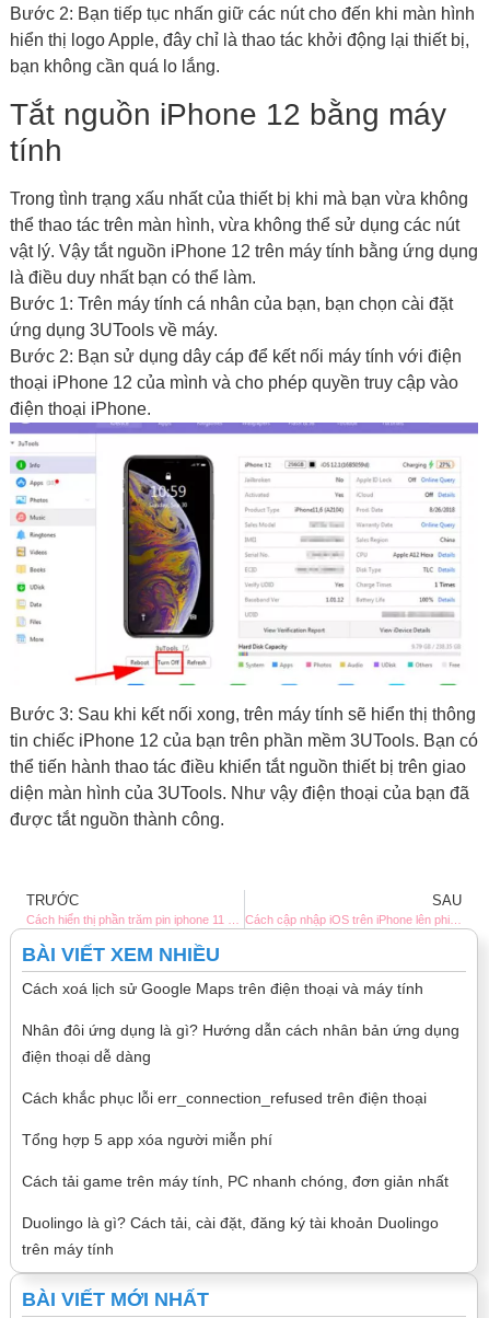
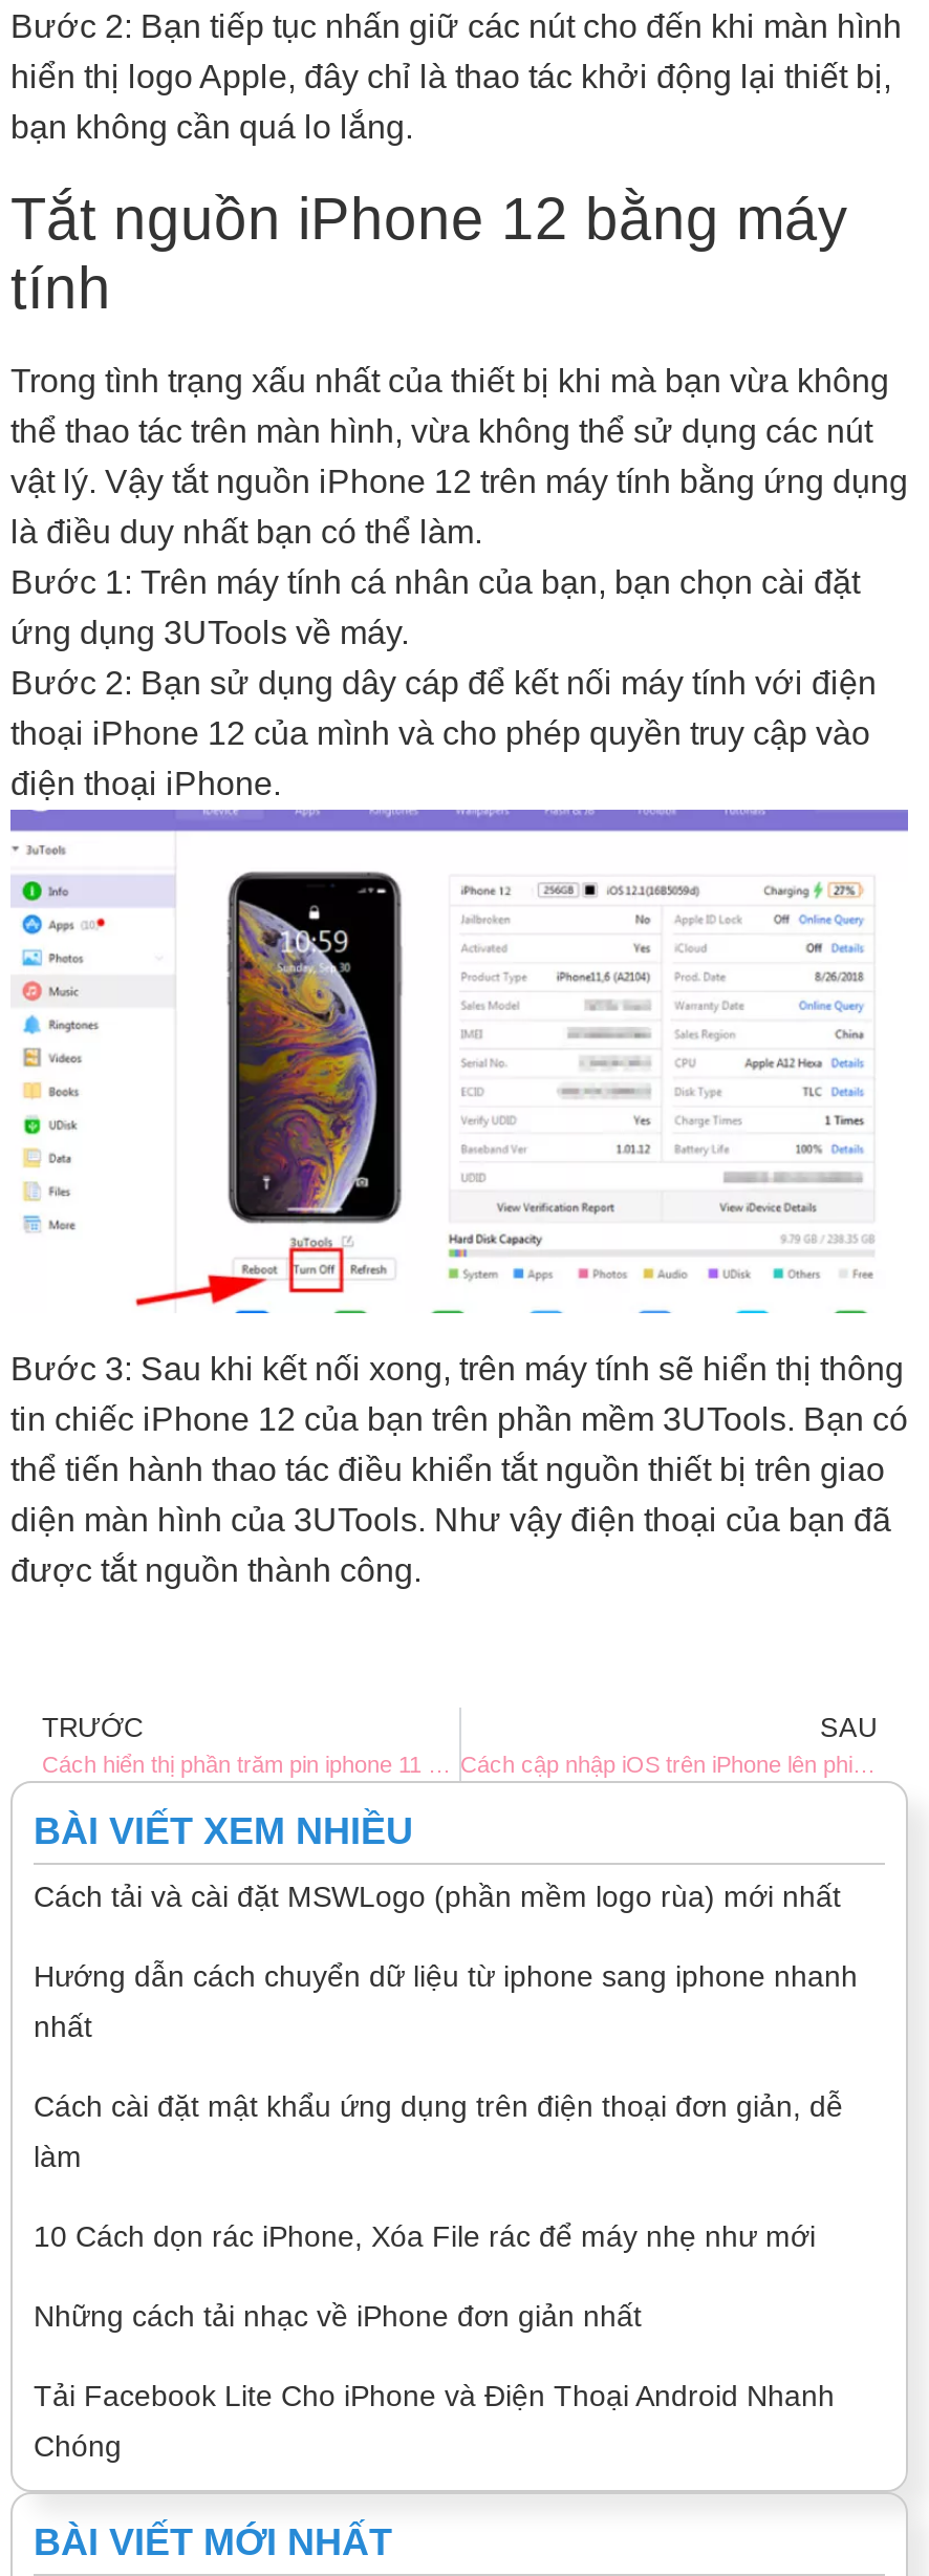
[22,980,459,1258] Cách xoá lịch sử Google Maps trên điện thoại và máy tính | Nhân đôi ứng dụng là gì? Hướng dẫn cách nhân bản ứng dụng | điện thoại dễ dàng | Cách khắc phục lỗi err_connection_refused trên điện thoại | Tổng hợp 5 app xóa người miễn phí | Cách tải game trên máy tính, PC nhanh chóng, đơn giản nhất | Duolingo là gì? Cách tải, cài đặt, đăng ký tài khoản Duolingo | trên máy tính -> [34,1879,858,2462] Cách tải và cài đặt MSWLogo (phần mềm logo rùa) mới nhất | Hướng dẫn cách chuyển dữ liệu từ iphone sang iphone nhanh | nhất | Cách cài đặt mật khẩu ứng dụng trên điện thoại đơn giản, dễ | làm | 10 Cách dọn rác iPhone, Xóa File rác để máy nhẹ như mới | Những cách tải nhạc về iPhone đơn giản nhất | Tải Facebook Lite Cho iPhone và Điện Thoại Android Nhanh | Chóng

